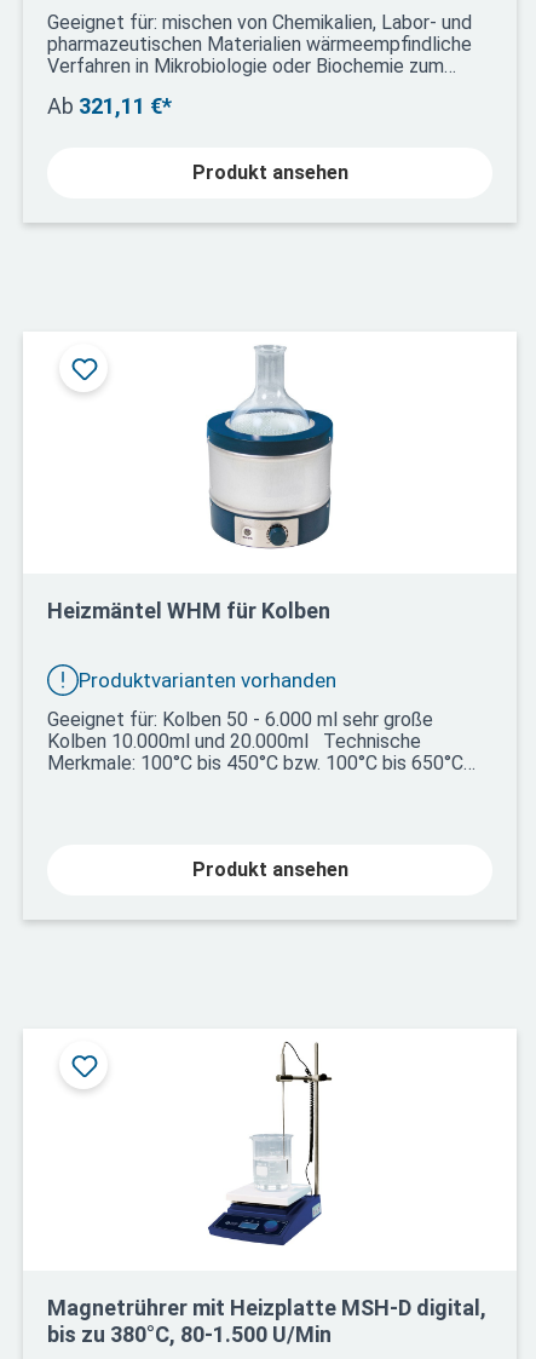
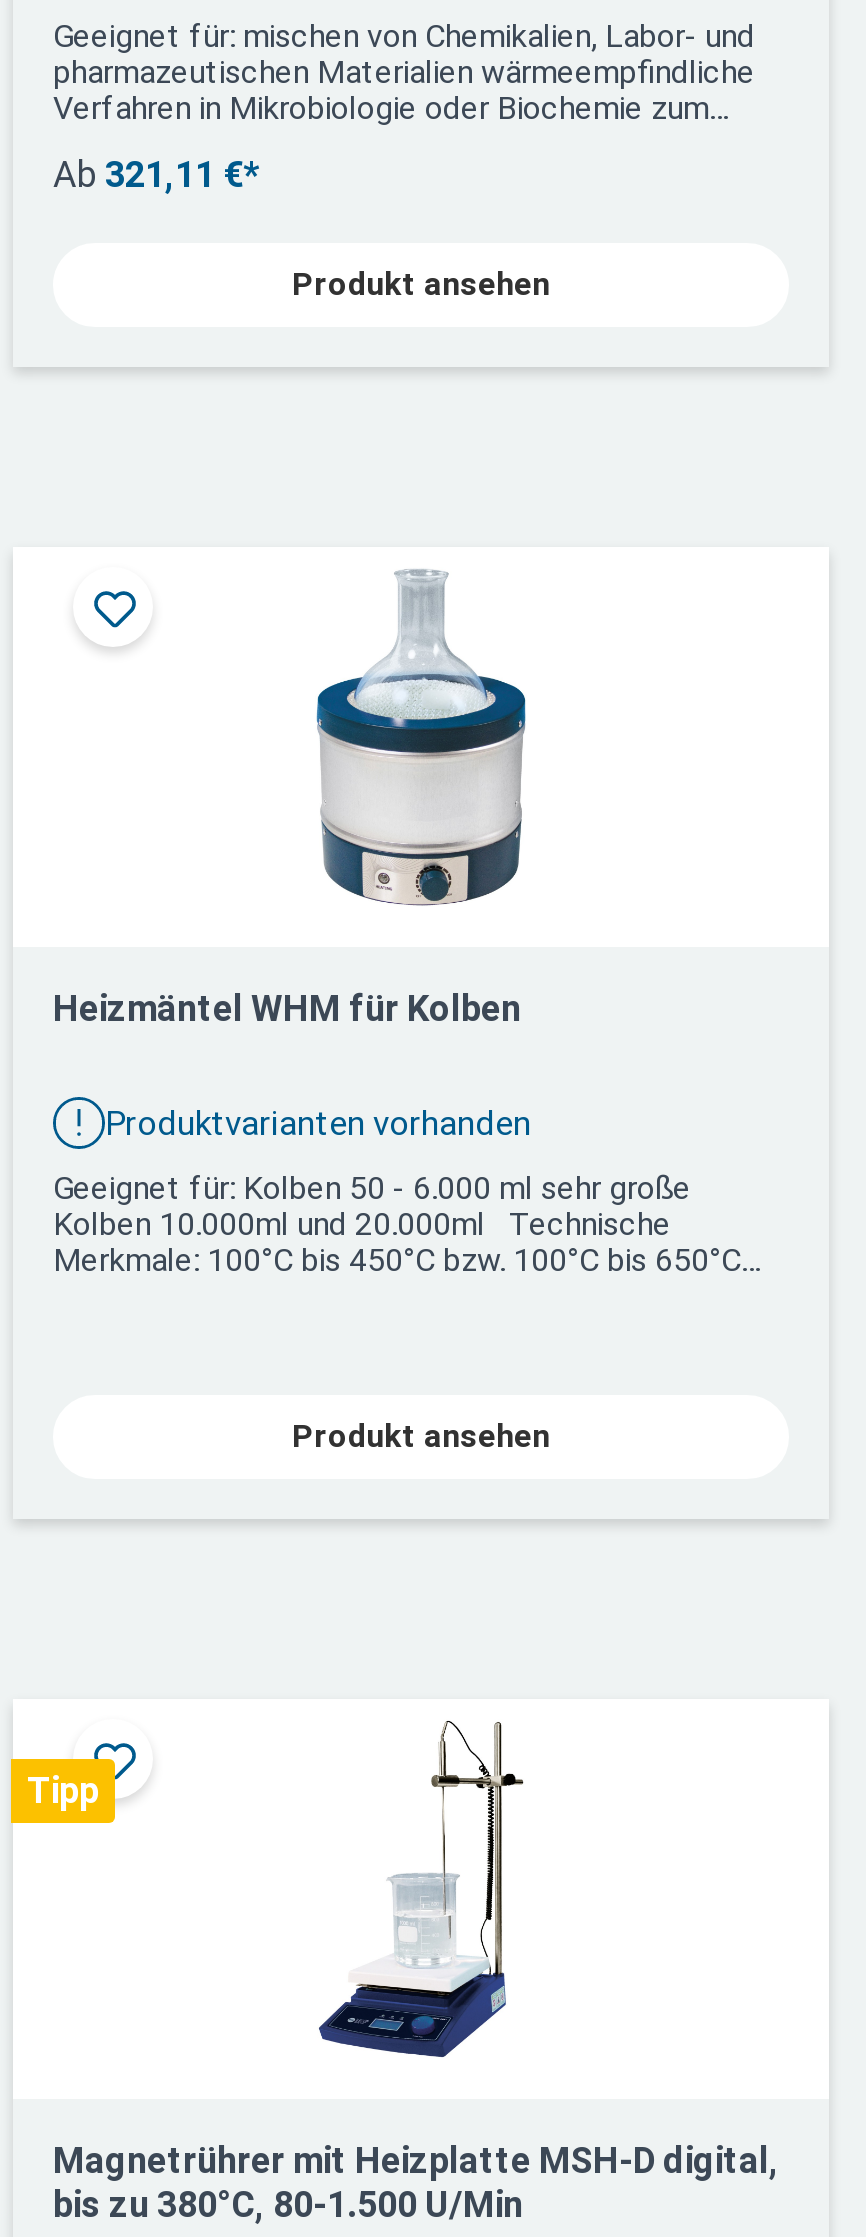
none -> [27,1769,99,1811] Tipp

